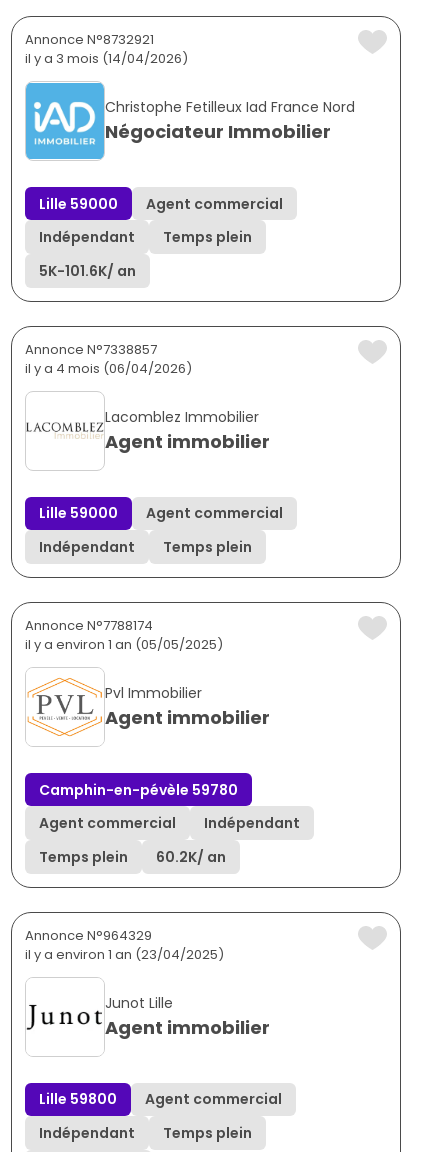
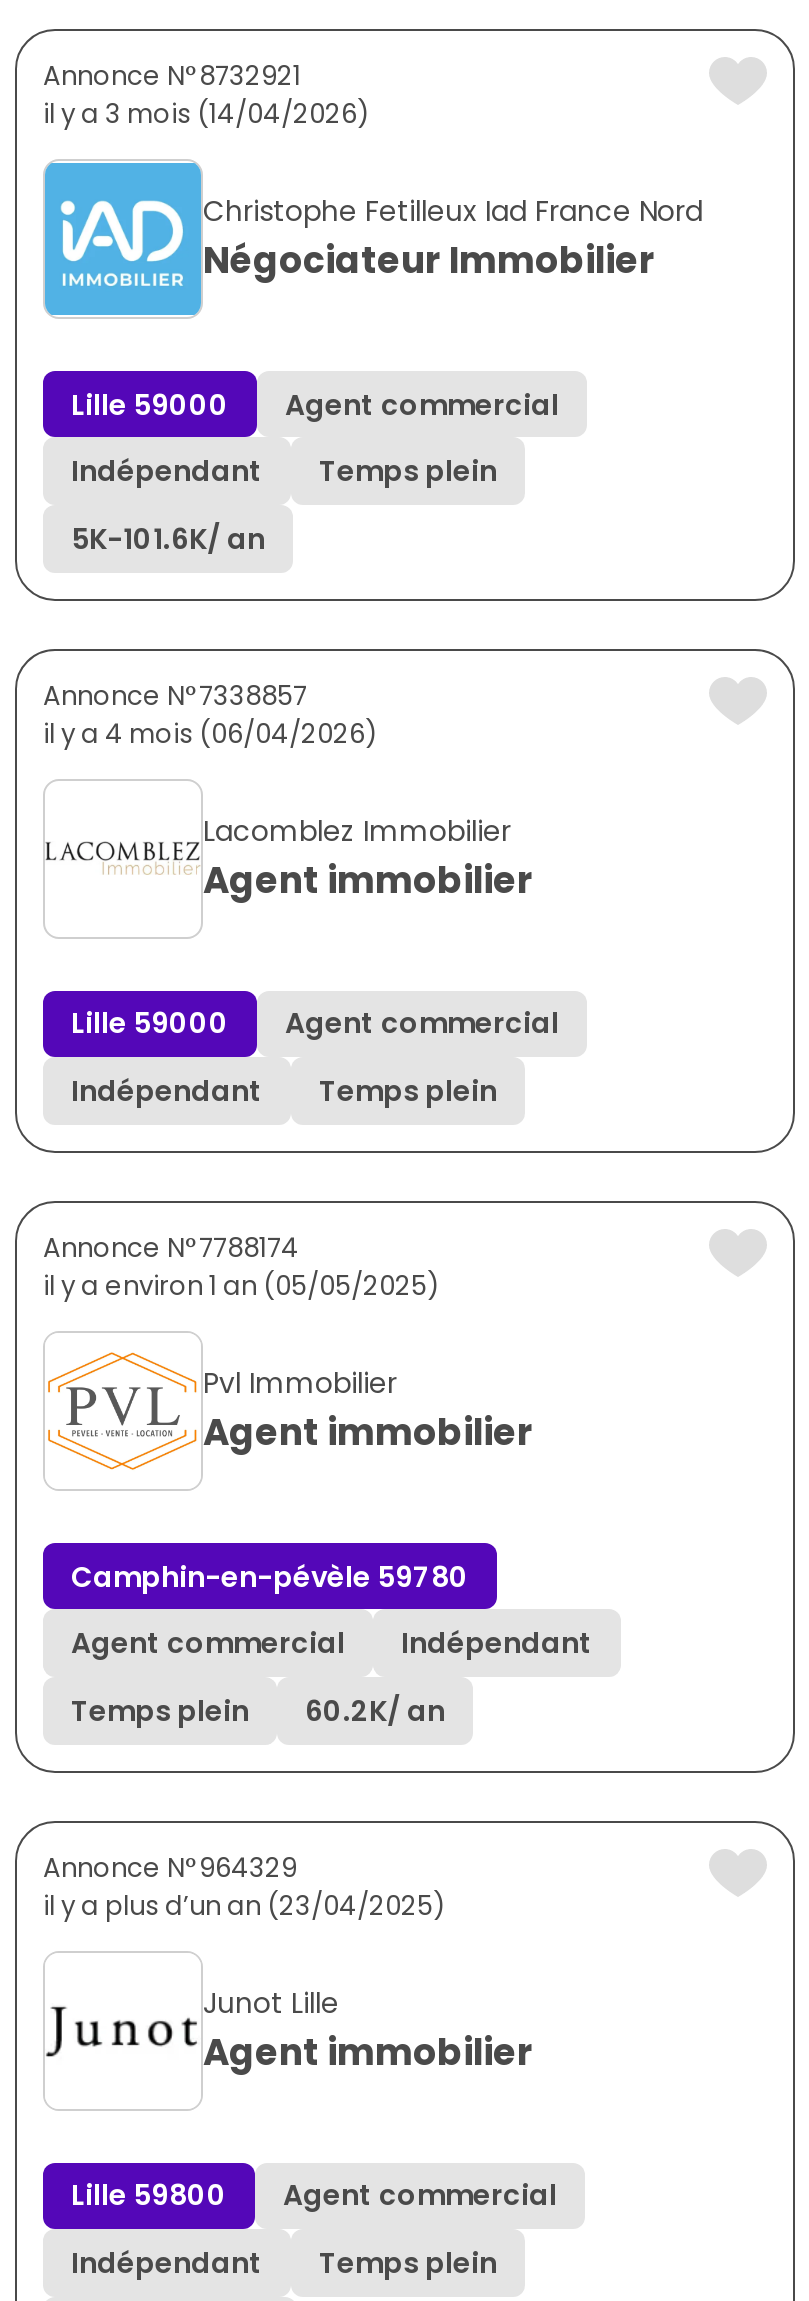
[25,944,224,963] il y a environ 1 an (23/04/2025) -> [43,1886,445,1924] il y a plus d’un an (23/04/2025)

